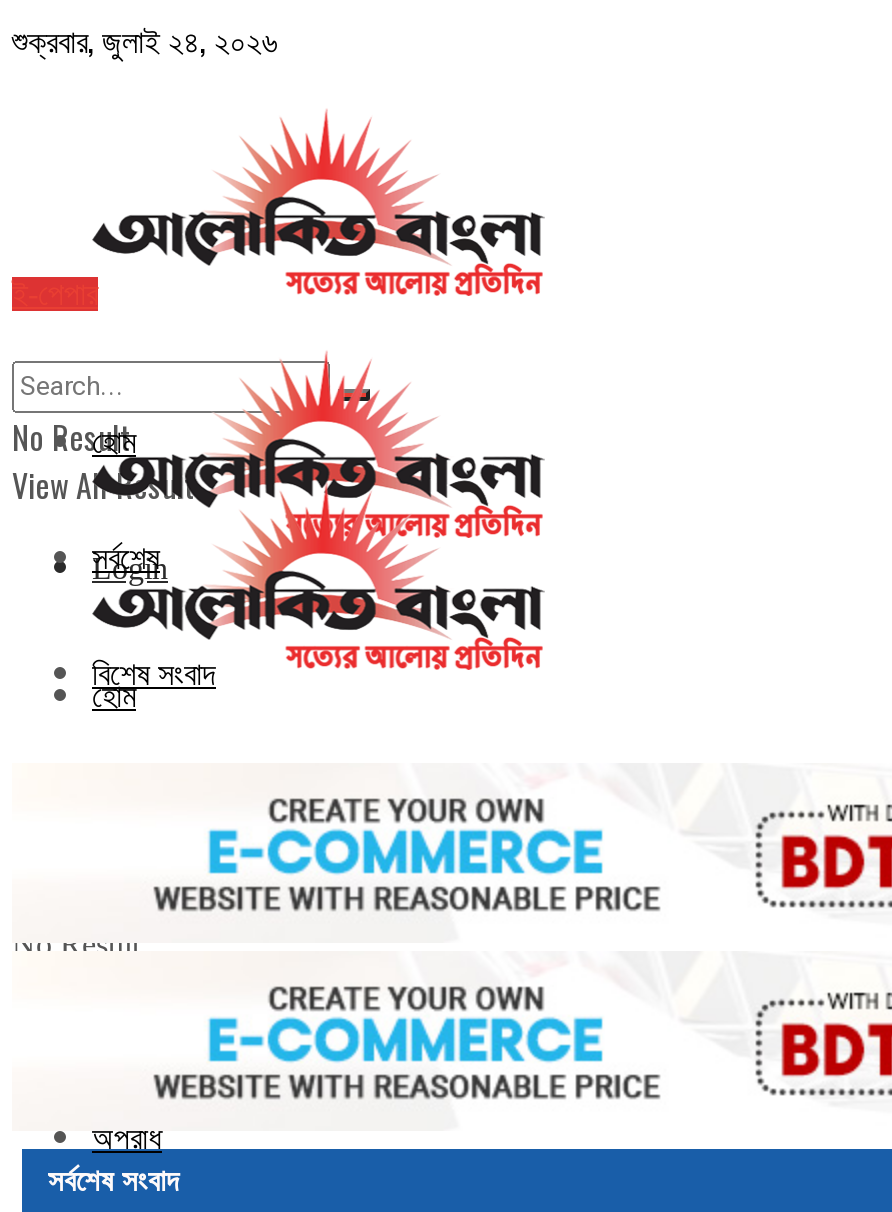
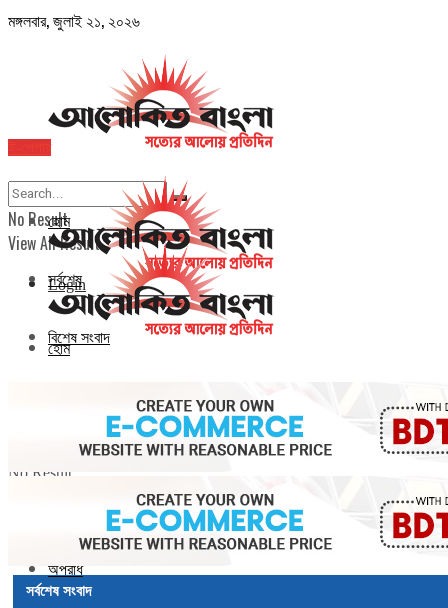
[12,15,278,63] শুক্রবার, জুলাই ২৪, ২০২৬ -> [8,8,140,32] মঙ্গলবার, জুলাই ২১, ২০২৬

